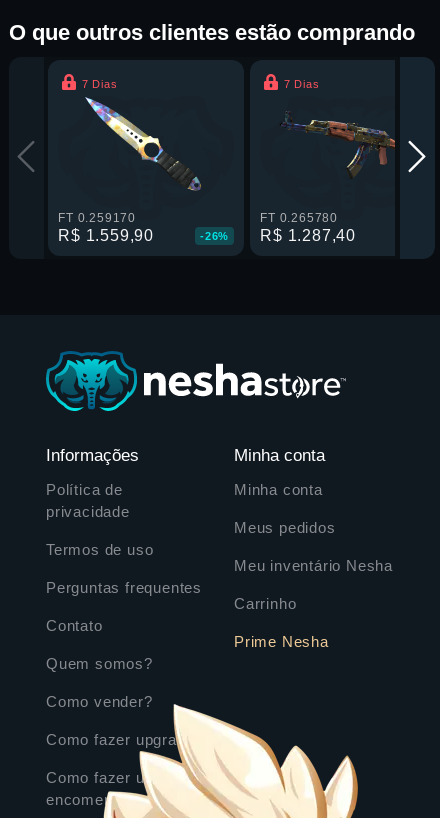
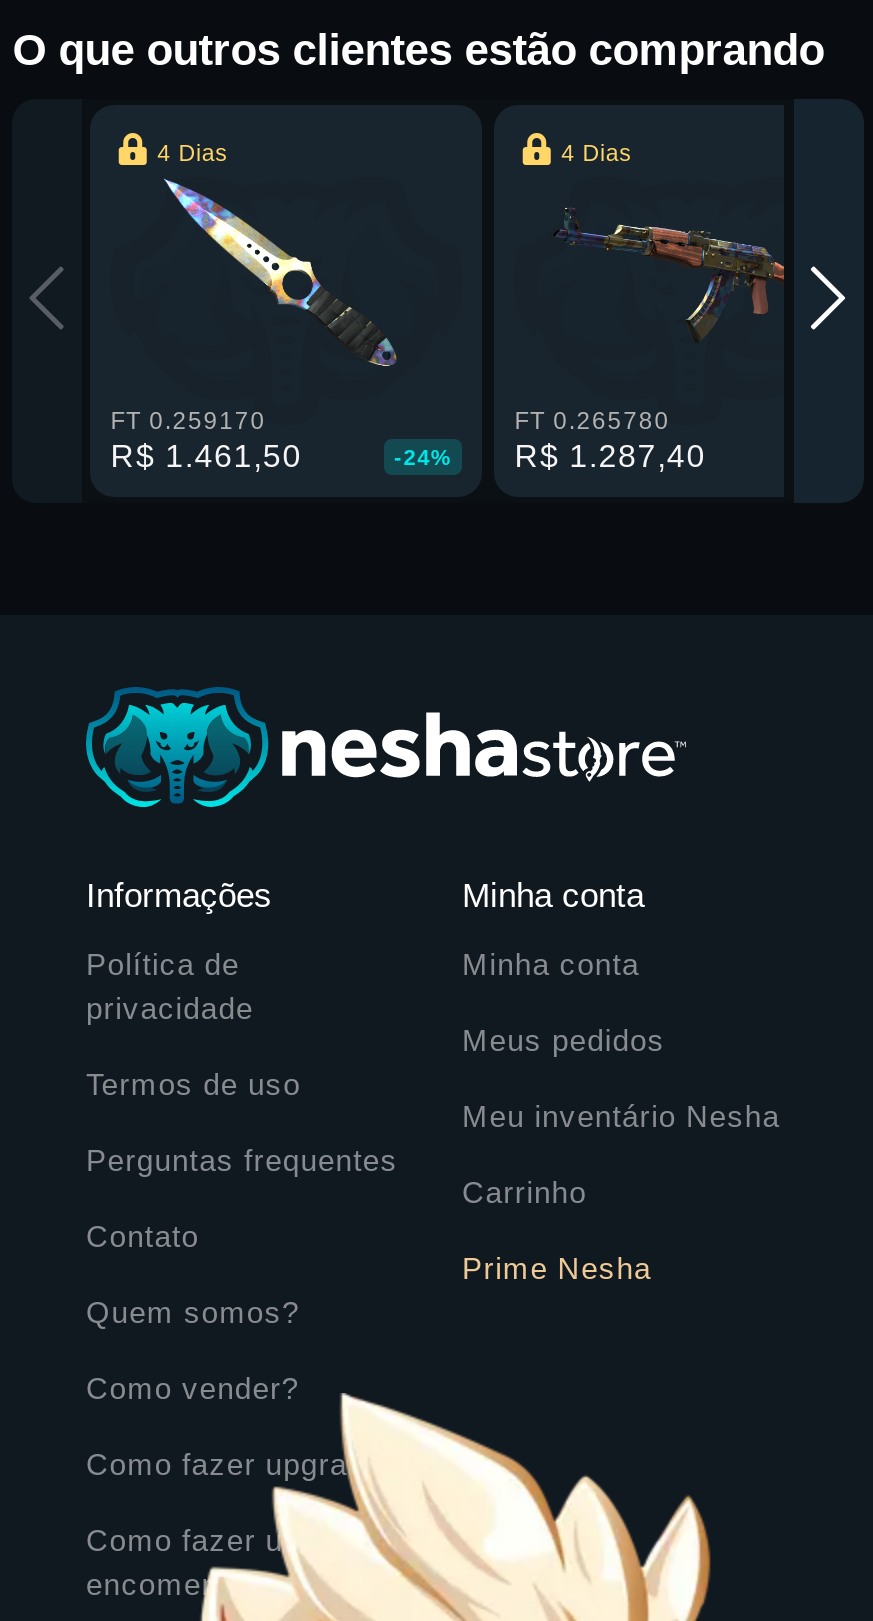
[78,77,117,89] 7 Dias -> [150,140,229,164] 4 Dias
[280,77,319,89] 7 Dias -> [554,140,633,164] 4 Dias
[58,227,154,244] R$ 1.559,90 -> [110,439,302,473] R$ 1.461,50
[200,230,229,242] -26% -> [394,445,452,469] -24%

